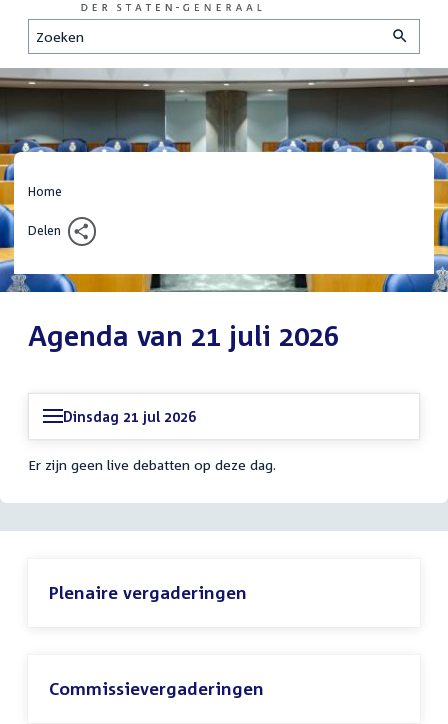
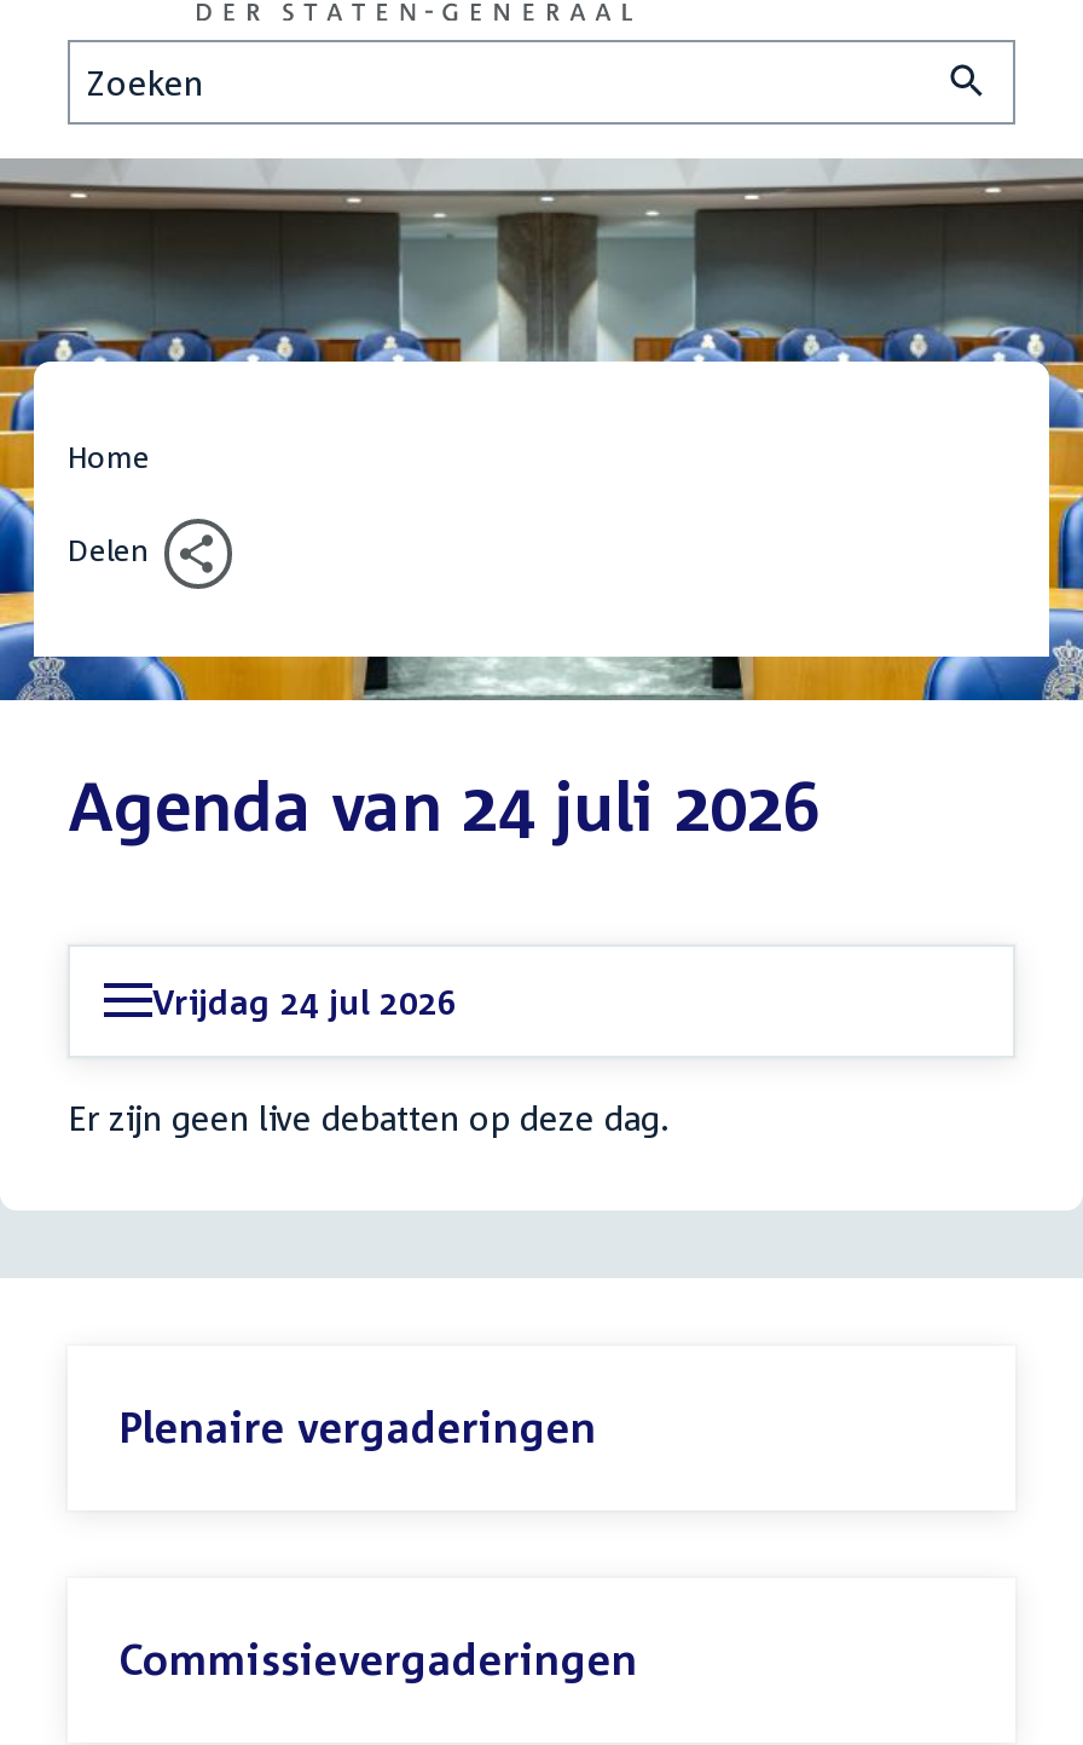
[28,319,339,352] Agenda van 21 juli 2026 -> [68,765,820,845] Agenda van 24 juli 2026
[63,408,196,425] Dinsdag 21 jul 2026 -> [152,980,457,1021] Vrijdag 24 jul 2026

